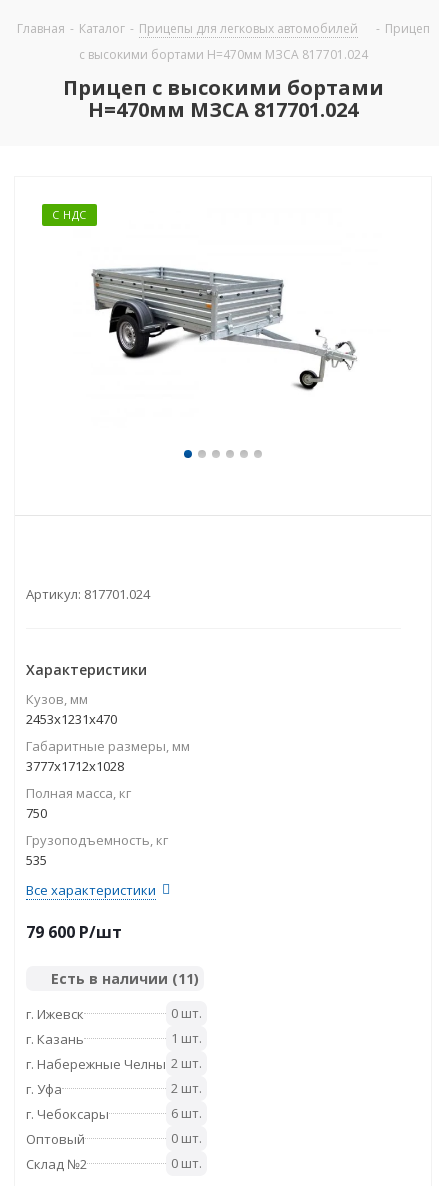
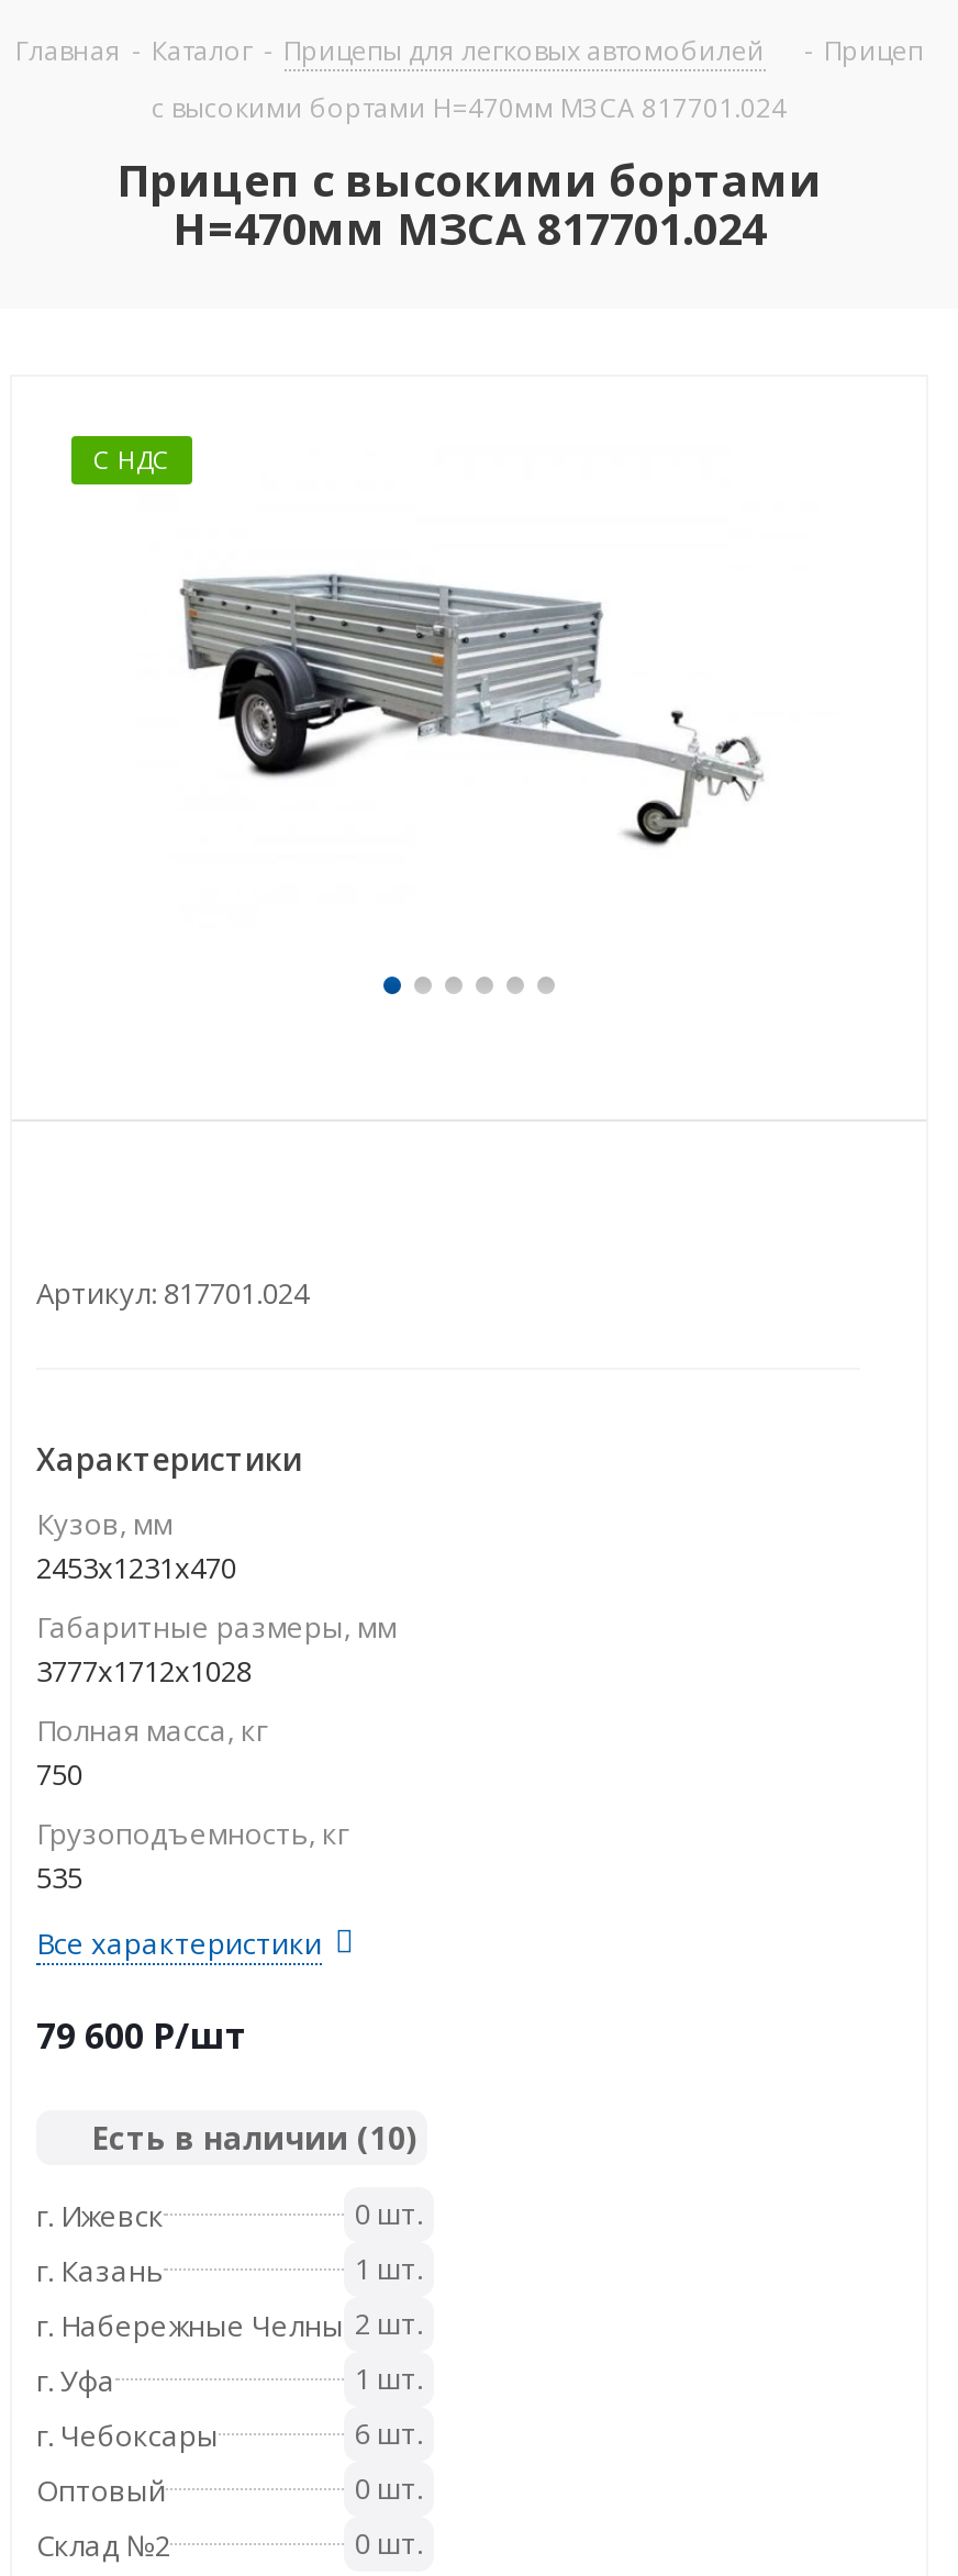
[51,969,199,988] Есть в наличии (11) -> [91,2117,416,2159] Есть в наличии (10)
[171,1079,202,1097] 2 шт. -> [355,2358,423,2398] 1 шт.

